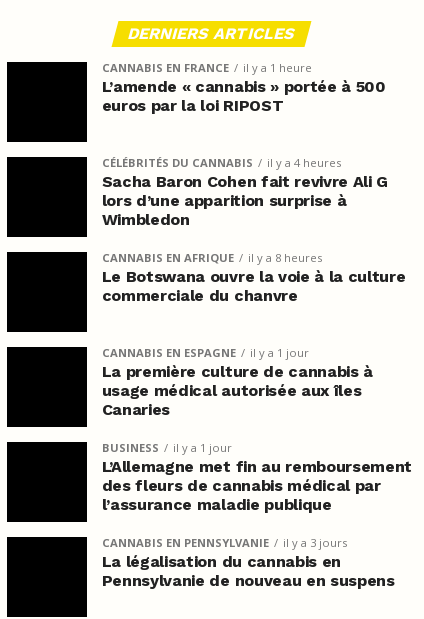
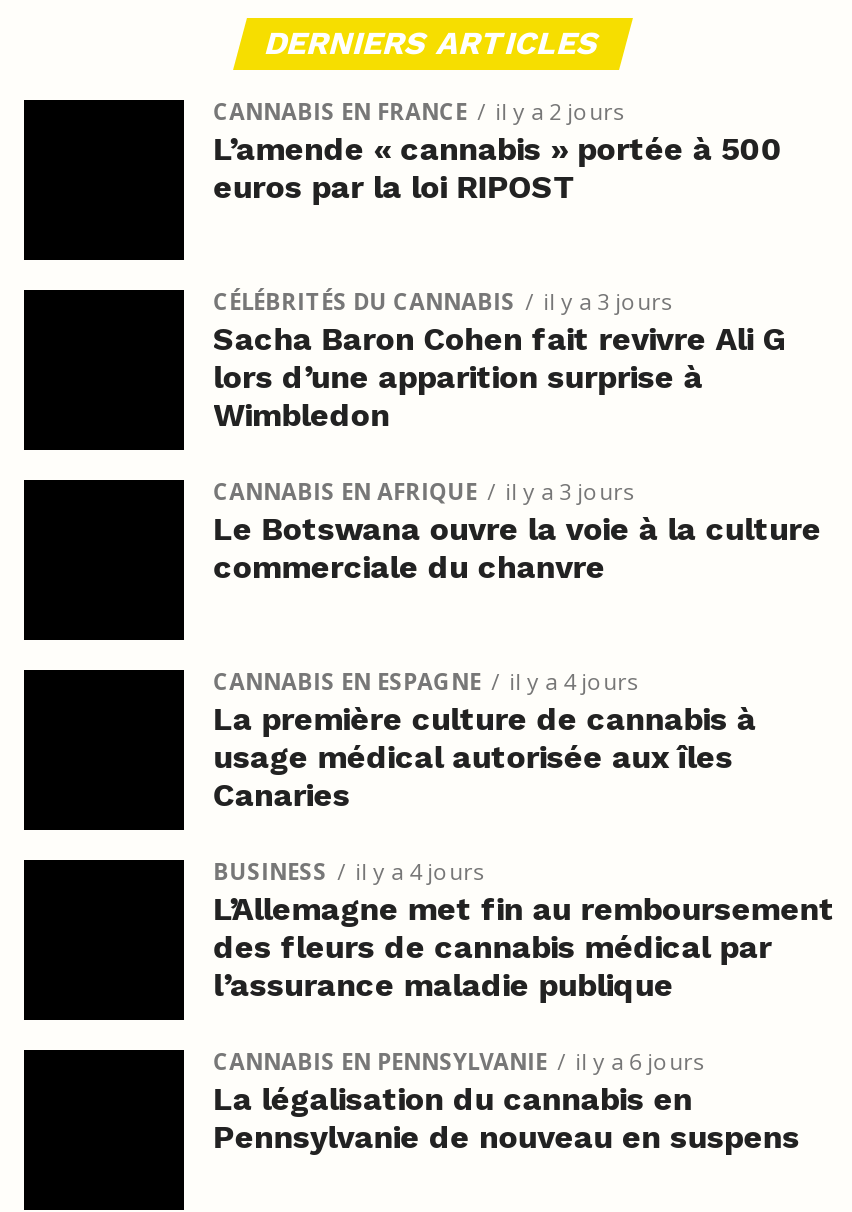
[102,60,312,75] CANNABIS EN FRANCE il y a 1 heure -> [213,95,623,125] CANNABIS EN FRANCE il y a 2 jours
[102,155,341,170] CÉLÉBRITÉS DU CANNABIS il y a 4 heures -> [213,285,671,315] CÉLÉBRITÉS DU CANNABIS il y a 3 jours
[102,250,322,265] CANNABIS EN AFRIQUE il y a 8 heures -> [213,475,633,505] CANNABIS EN AFRIQUE il y a 3 jours
[102,345,309,360] CANNABIS EN ESPAGNE il y a 1 jour -> [213,665,637,695] CANNABIS EN ESPAGNE il y a 4 jours
[102,440,232,455] BUSINESS il y a 1 jour -> [213,855,483,885] BUSINESS il y a 4 jours
[102,535,347,550] CANNABIS EN PENNSYLVANIE il y a 3 jours -> [213,1045,703,1075] CANNABIS EN PENNSYLVANIE il y a 6 jours

